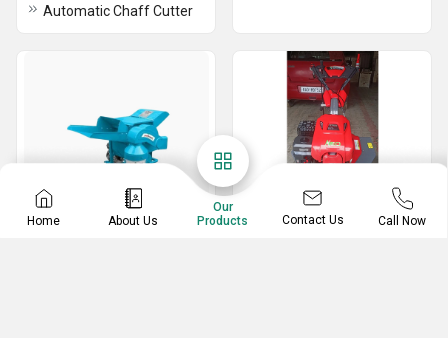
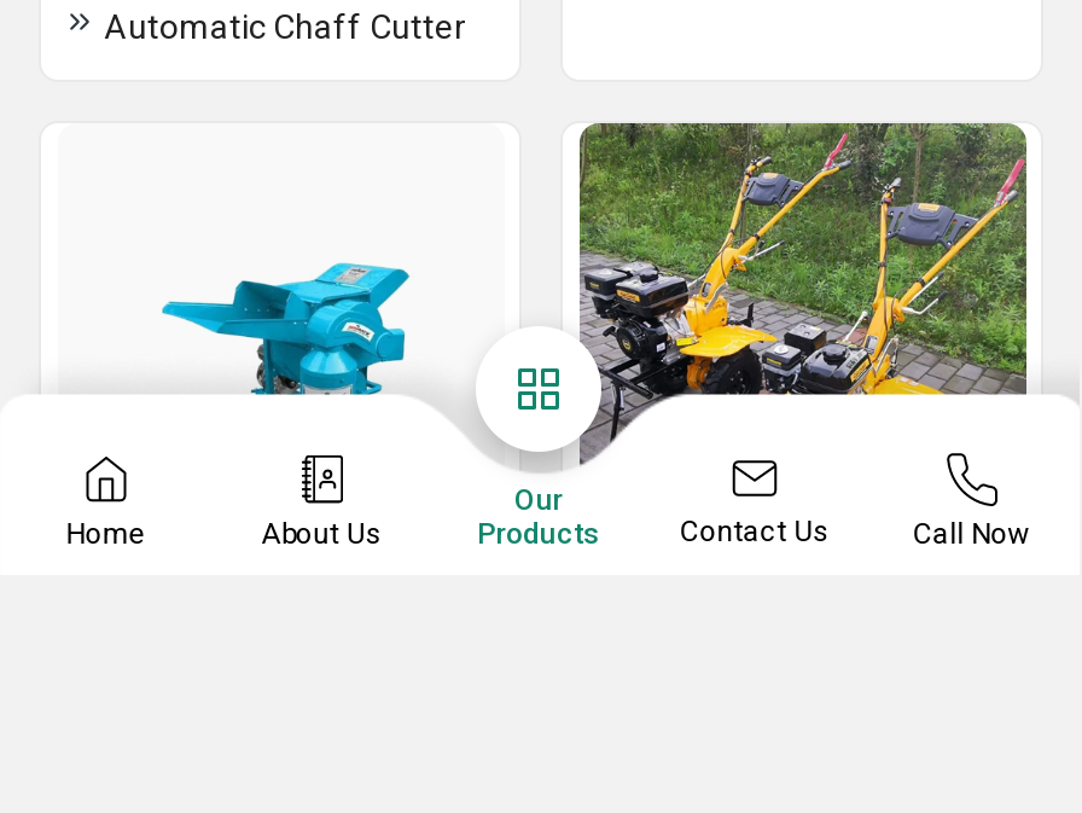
[240,50,425,191] [image] -> [577,121,1029,464] [image]

